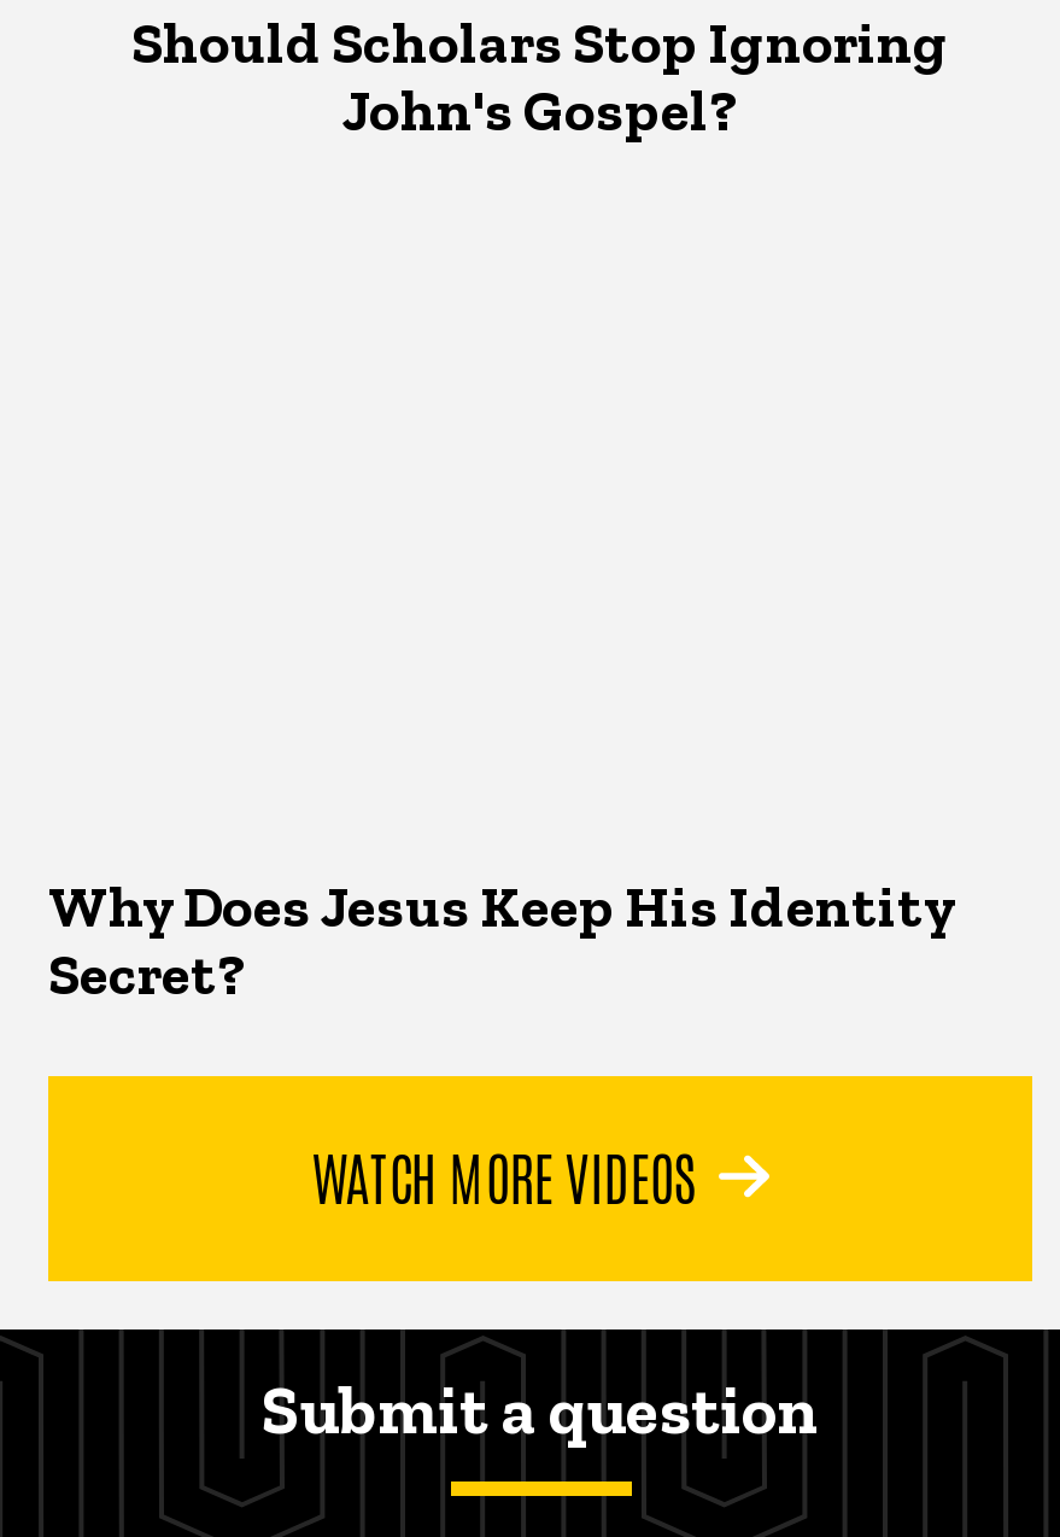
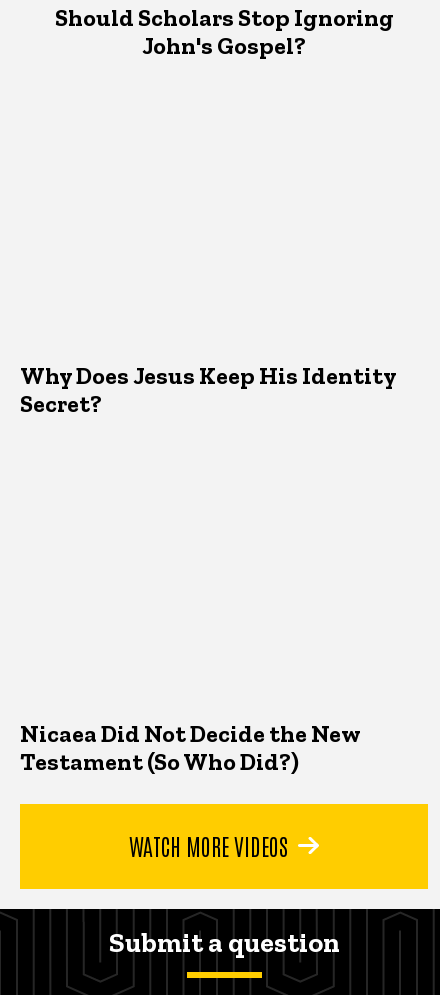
none -> [20,719,360,776] Nicaea Did Not Decide the New | Testament (So Who Did?)

